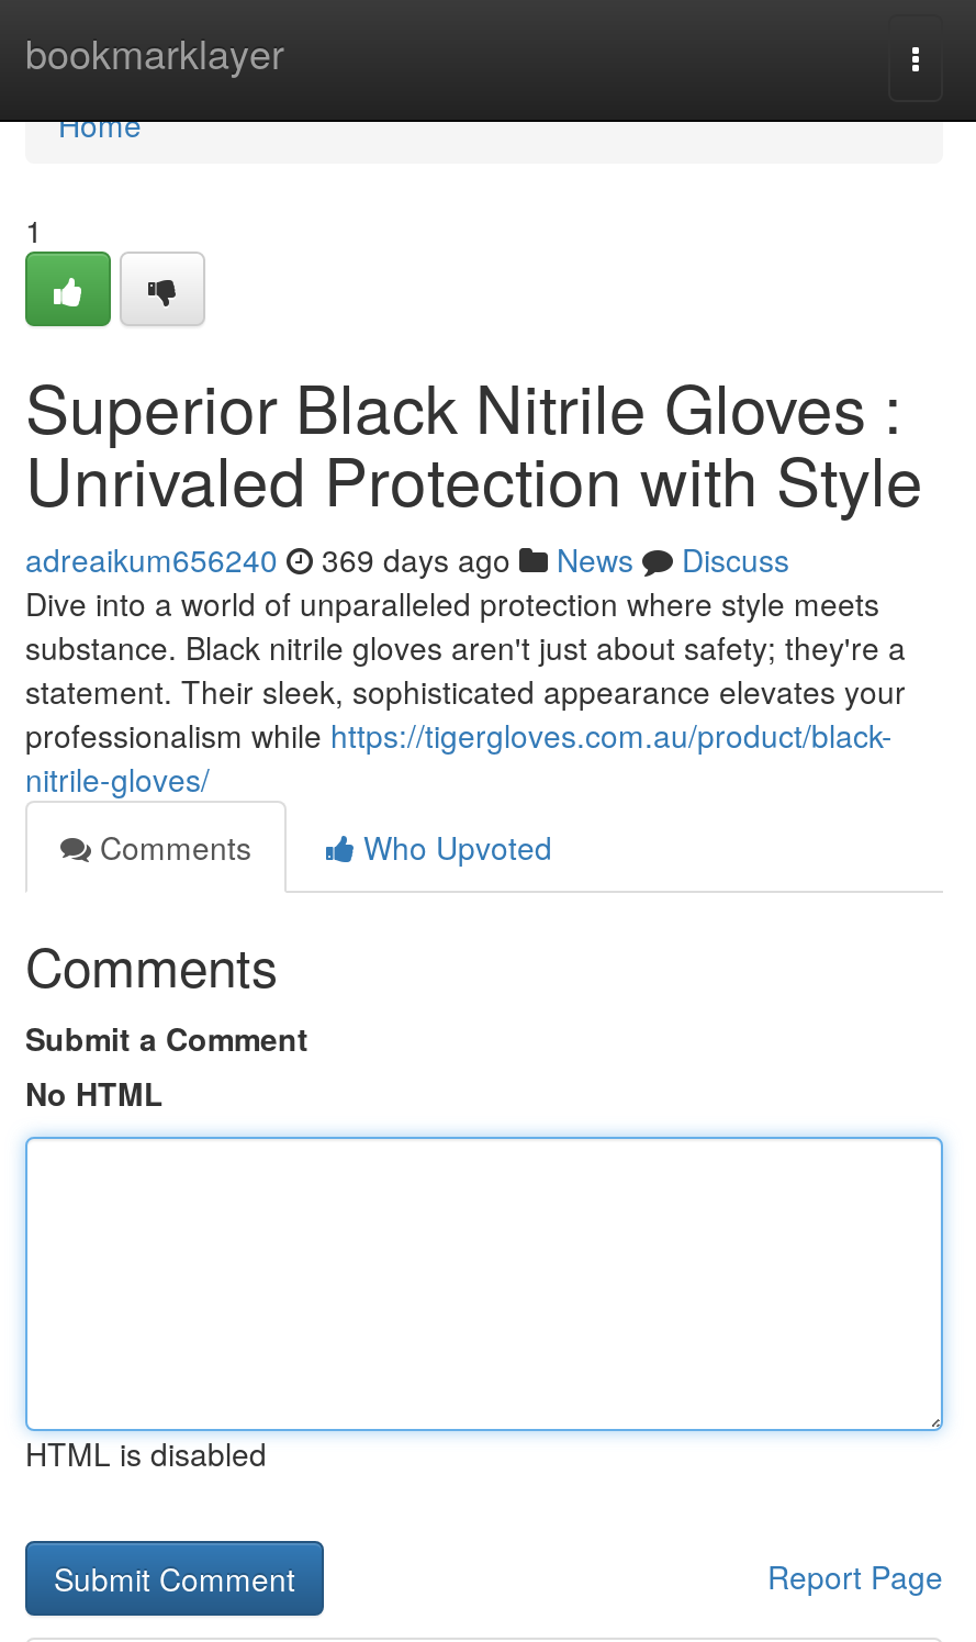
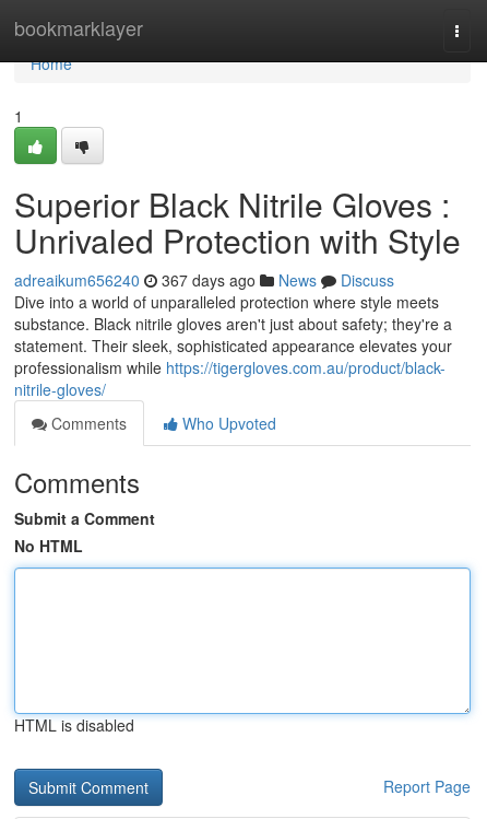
[25,537,789,581] adreaikum656240 369 days ago News Discuss -> [14,269,394,291] adreaikum656240 367 days ago News Discuss

